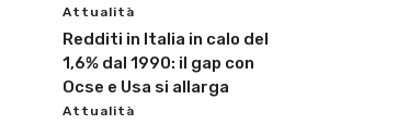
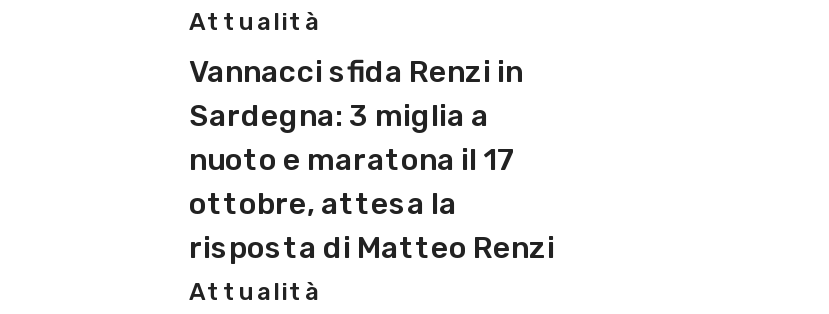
[62,29,269,96] Redditi in Italia in calo del | 1,6% dal 1990: il gap con | Ocse e Usa si allarga -> [189,53,555,265] Vannacci sfida Renzi in | Sardegna: 3 miglia a | nuoto e maratona il 17 | ottobre, attesa la | risposta di Matteo Renzi

